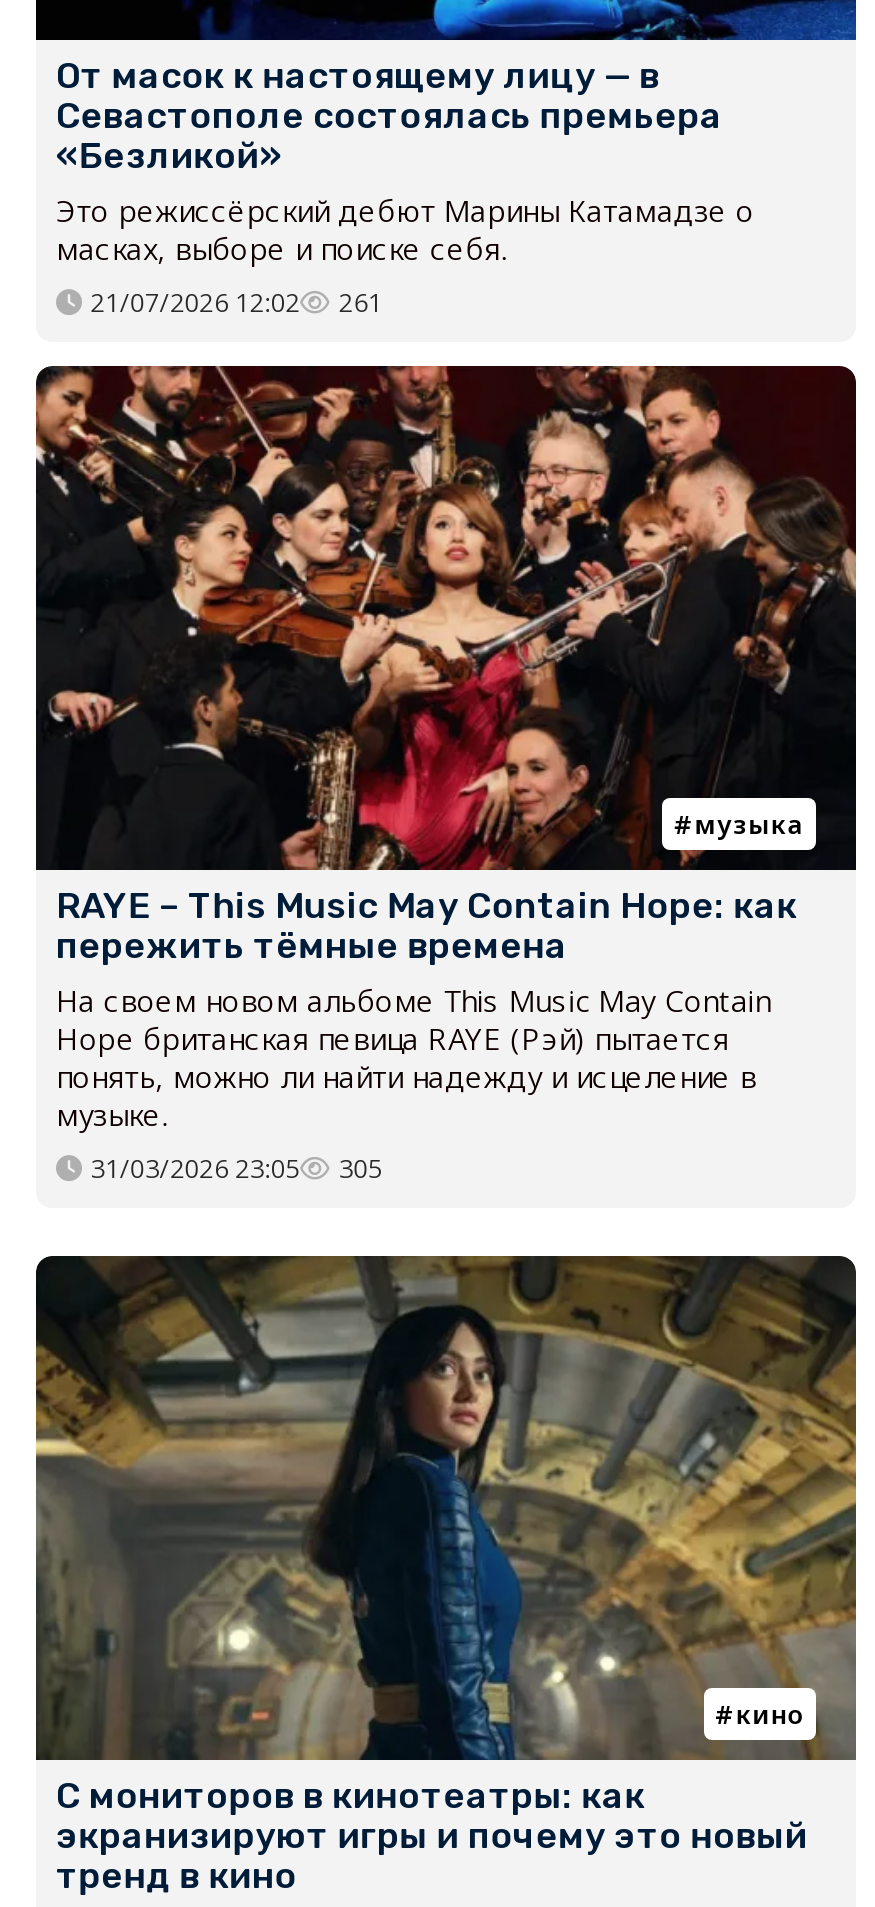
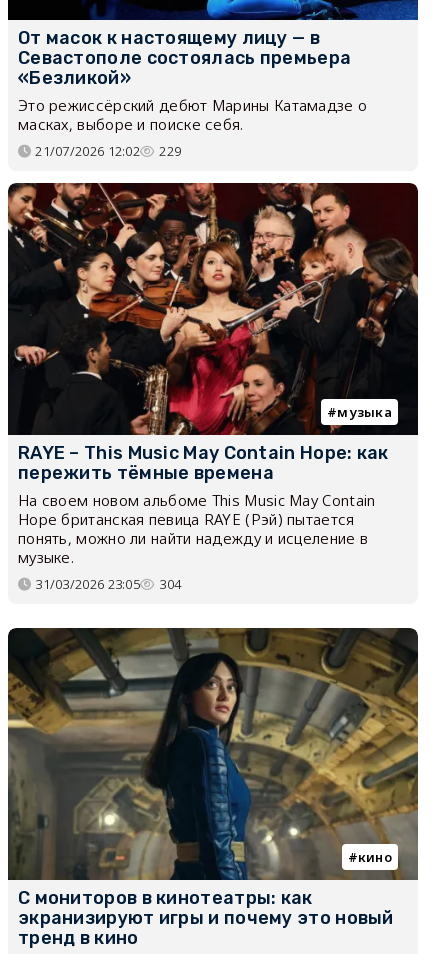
[91,284,383,320] 21/07/2026 12:02 261 -> [35,142,181,160] 21/07/2026 12:02 229
[91,1150,383,1186] 31/03/2026 23:05 305 -> [35,575,181,593] 31/03/2026 23:05 304

